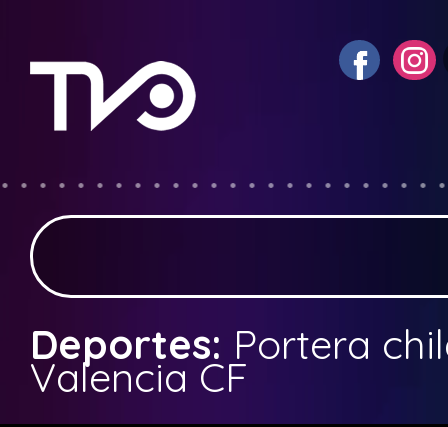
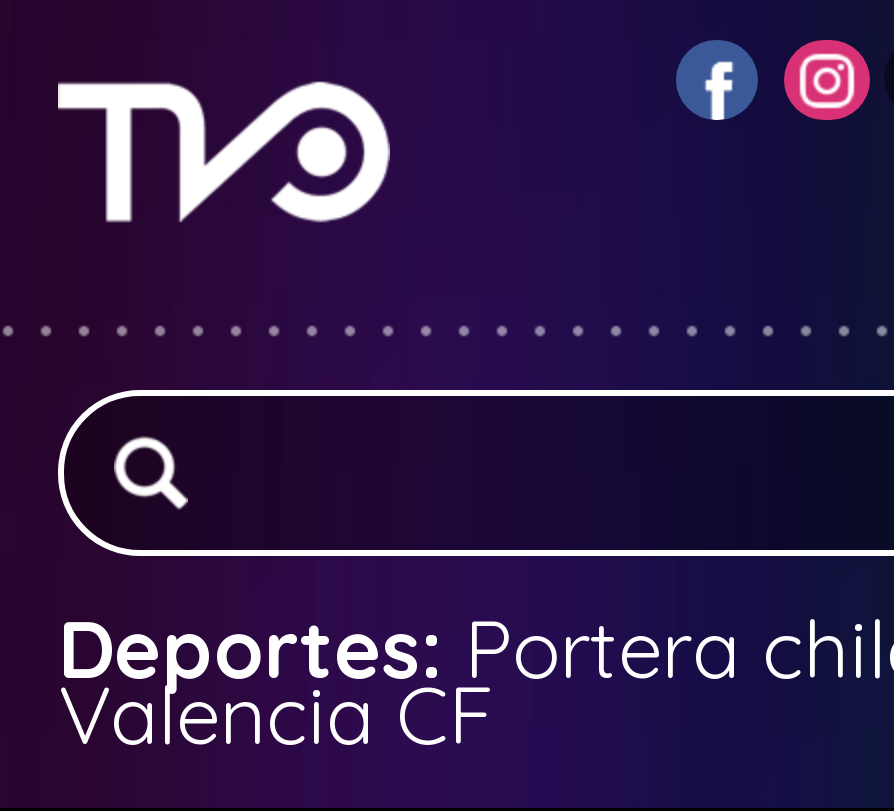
none -> [112,434,190,510] [image]

